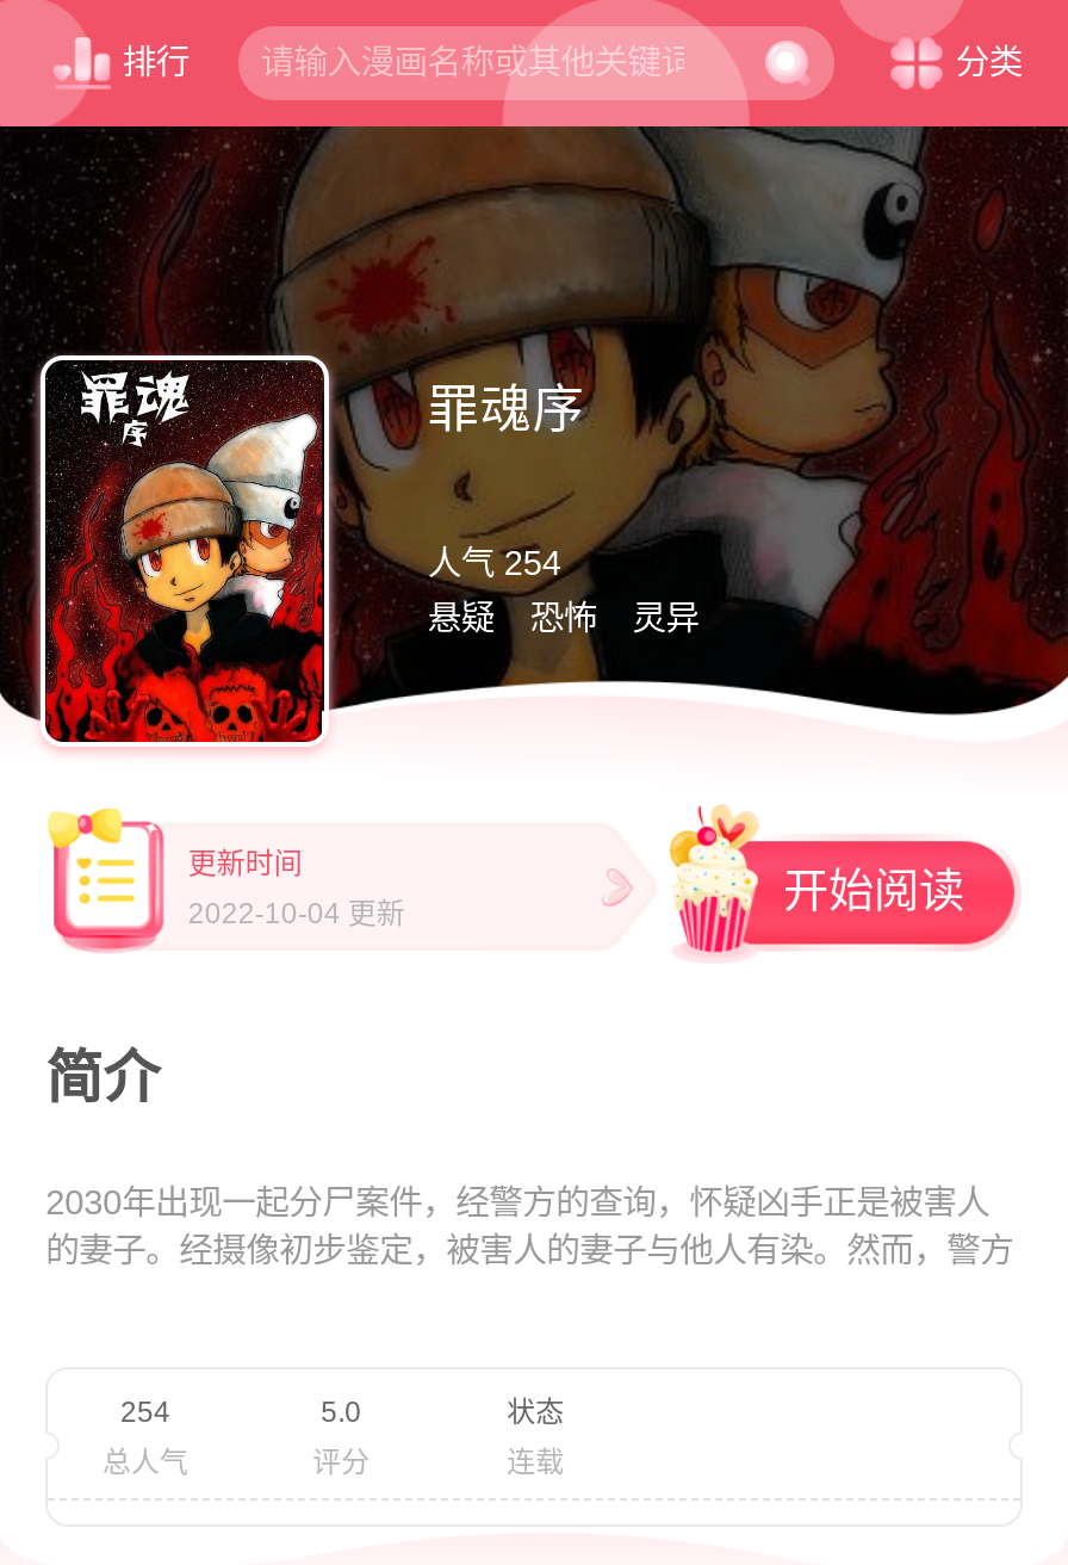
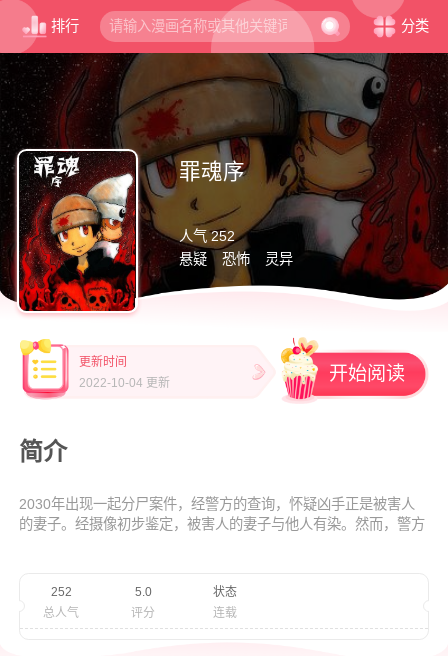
[428,543,561,582] 人气 254 -> [179,228,235,244] 人气 252
[120,1394,170,1428] 254 -> [50,584,71,598] 252

